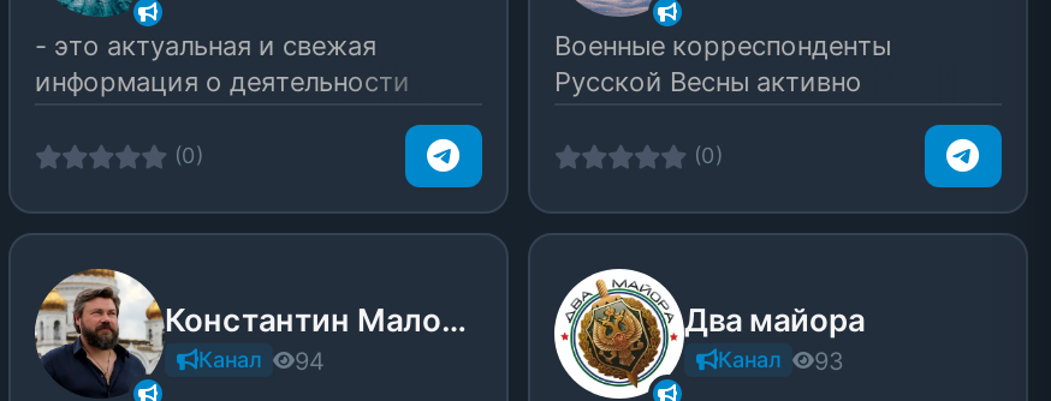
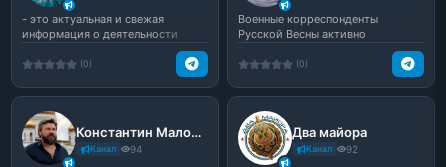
[718,344,843,373] Канал 93 -> [306,143,358,155] Канал 92

